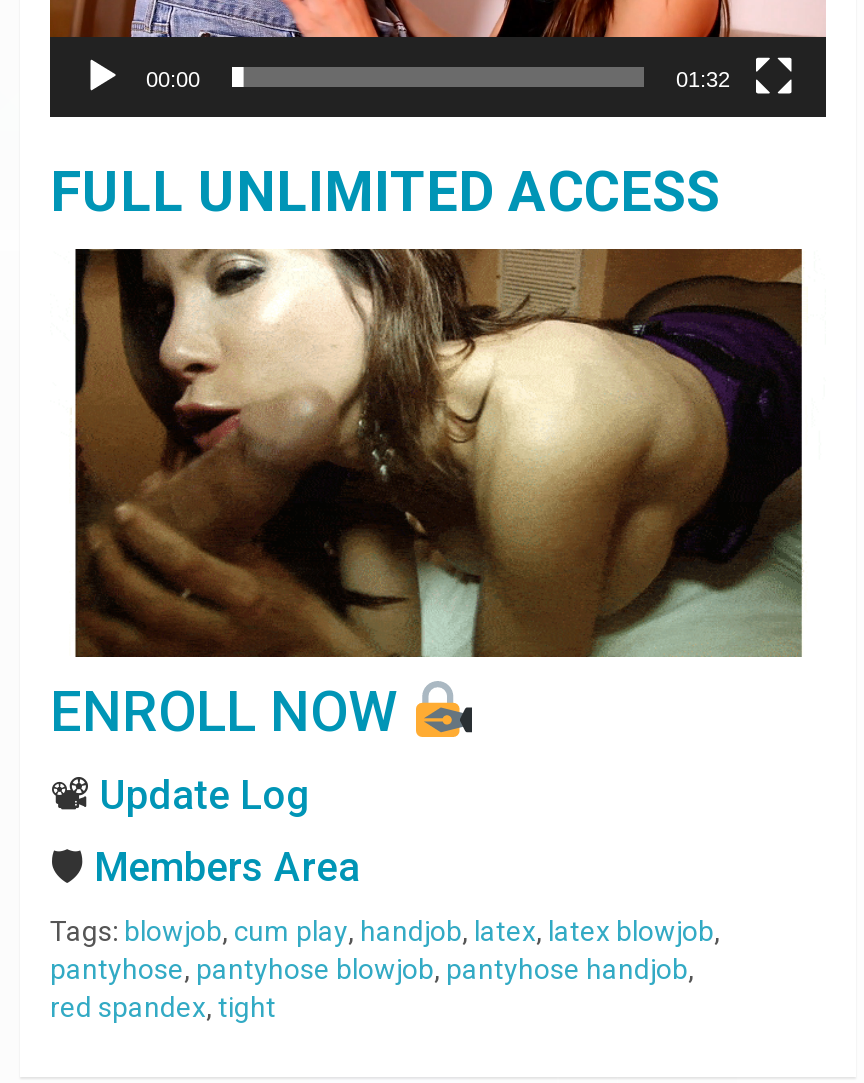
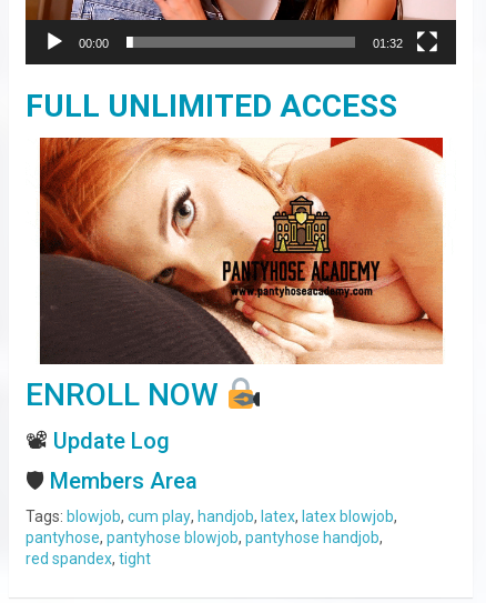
[74,246,804,660] [image] -> [39,137,444,365] [image]

